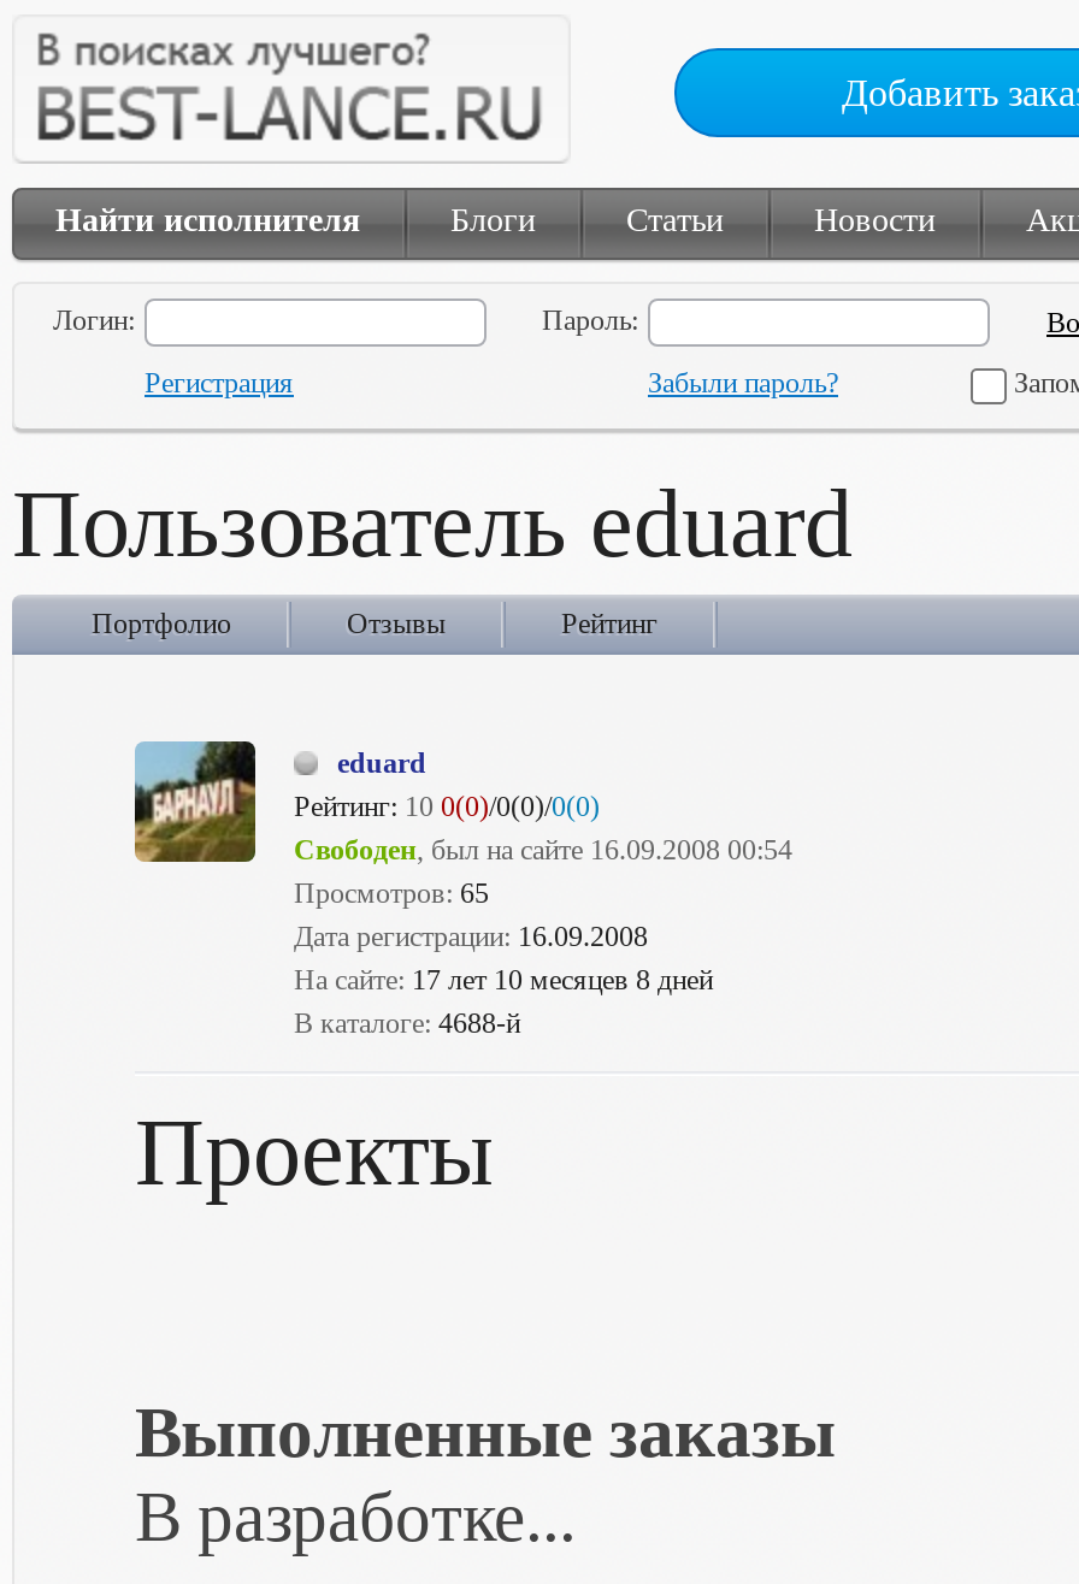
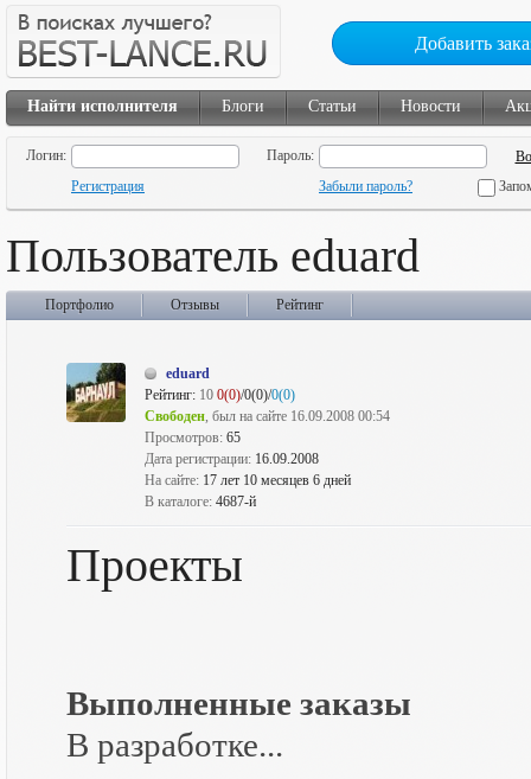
[294,963,713,997] На сайте: 17 лет 10 месяцев 8 дней -> [145,472,351,489] На сайте: 17 лет 10 месяцев 6 дней
[294,1006,520,1040] В каталоге: 4688-й -> [145,493,256,510] В каталоге: 4687-й

